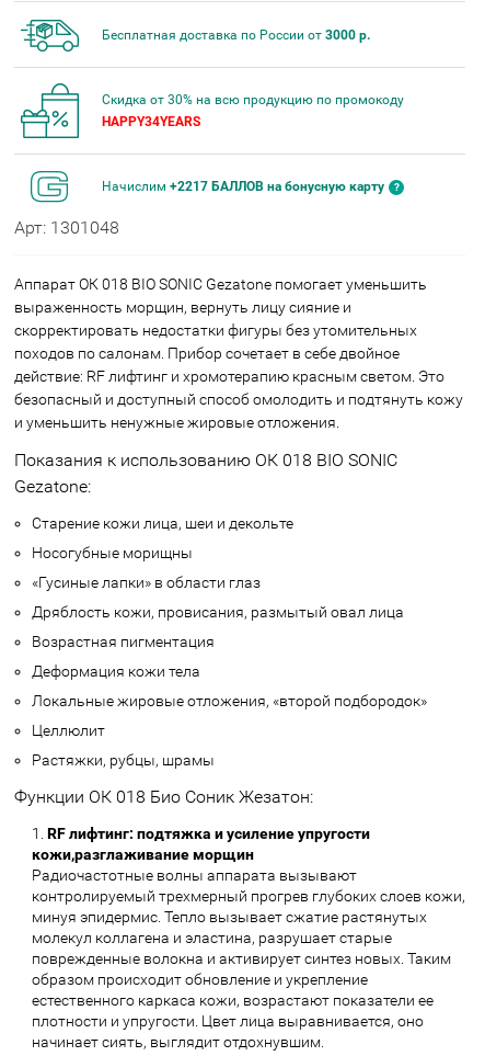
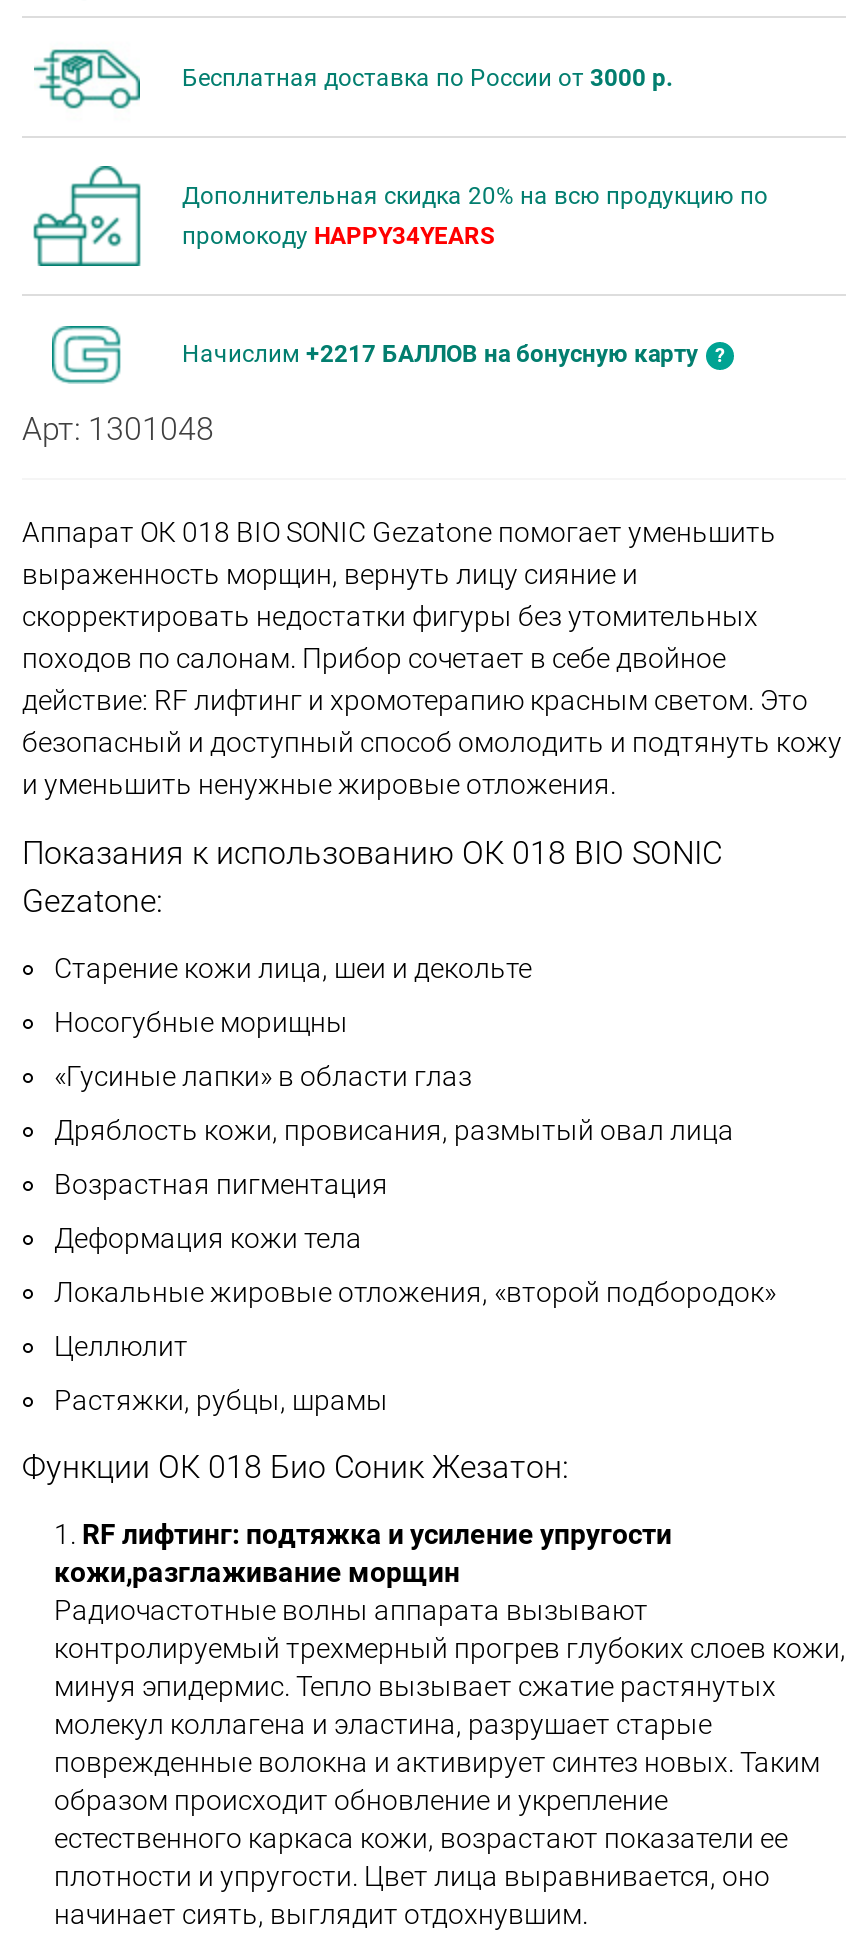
[102,92,404,129] Скидка от 30% на всю продукцию по промокоду | HAPPY34YEARS -> [182,182,768,250] Дополнительная скидка 20% на всю продукцию по | промокоду HAPPY34YEARS

